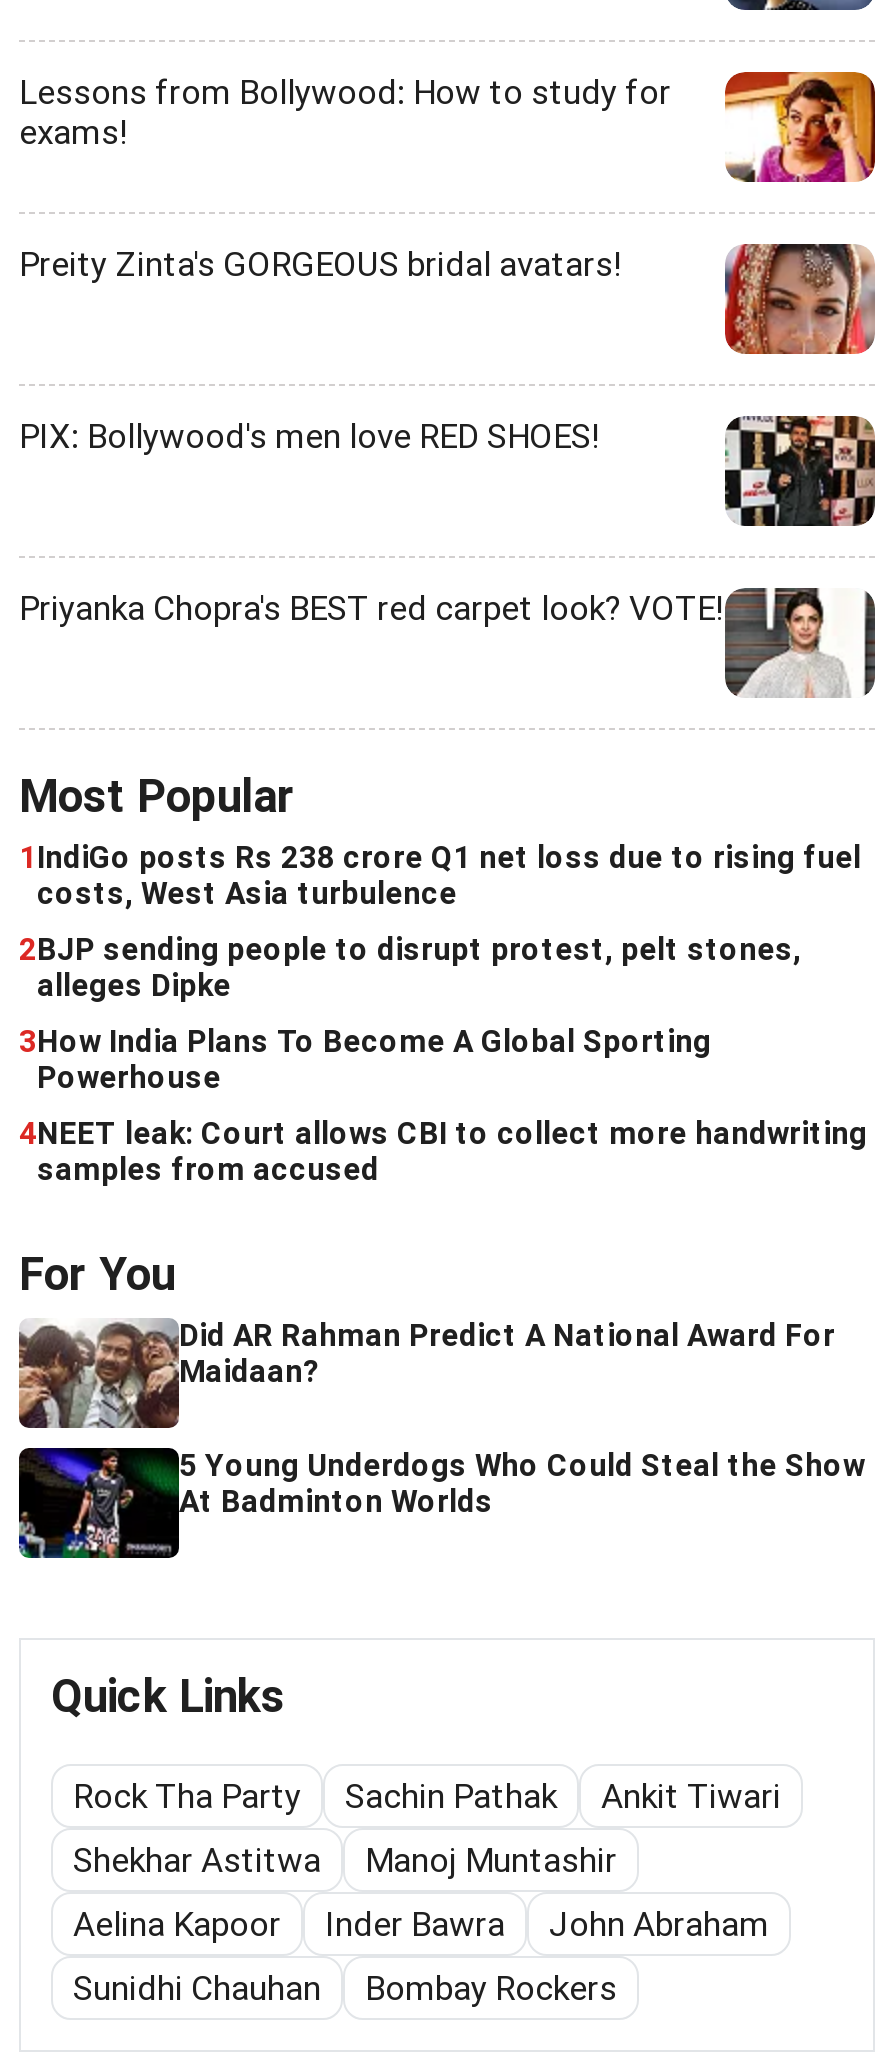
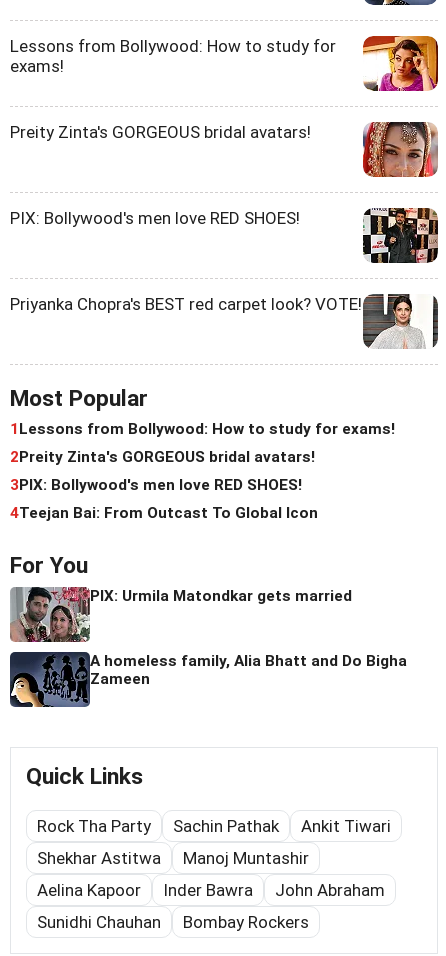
[19,840,861,912] 1 IndiGo posts Rs 238 crore Q1 net loss due to rising fuel | costs, West Asia turbulence -> [10,420,395,438] 1 Lessons from Bollywood: How to study for exams!
[19,932,801,1004] 2BJP sending people to disrupt protest, pelt stones, | alleges Dipke -> [10,448,315,466] 2Preity Zinta's GORGEOUS bridal avatars!
[19,1024,711,1096] 3How India Plans To Become A Global Sporting | Powerhouse -> [10,476,302,494] 3PIX: Bollywood's men love RED SHOES!
[19,1116,867,1188] 4NEET leak: Court allows CBI to collect more handwriting | samples from accused -> [10,504,318,522] 4Teejan Bai: From Outcast To Global Icon
[17,1318,835,1430] [image] | Did AR Rahman Predict A National Award For | Maidaan? -> [10,586,352,643] [image] | PIX: Urmila Matondkar gets married
[19,1448,865,1560] [image] | 5 Young Underdogs Who Could Steal the Show | At Badminton Worlds -> [9,652,407,708] [image] | A homeless family, Alia Bhatt and Do Bigha | Zameen

